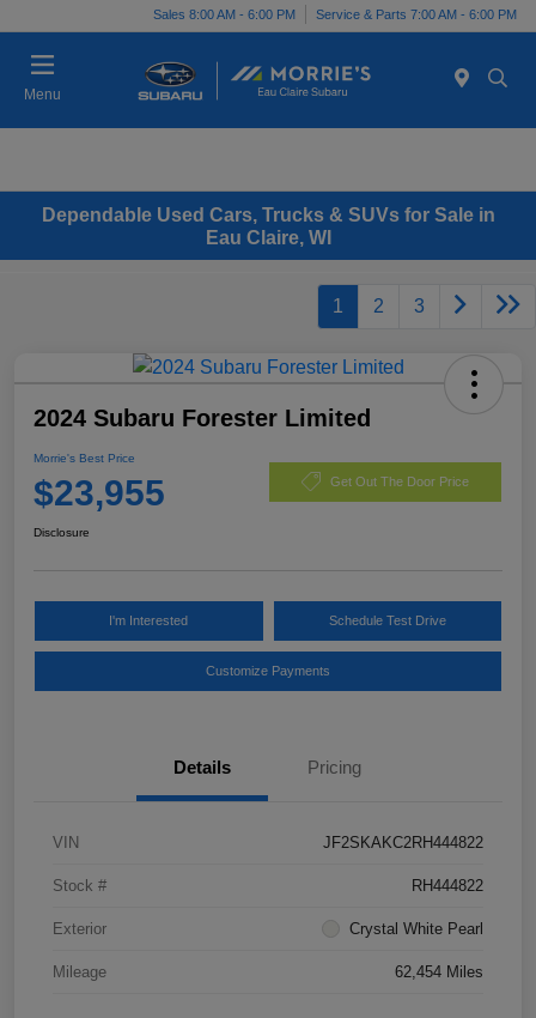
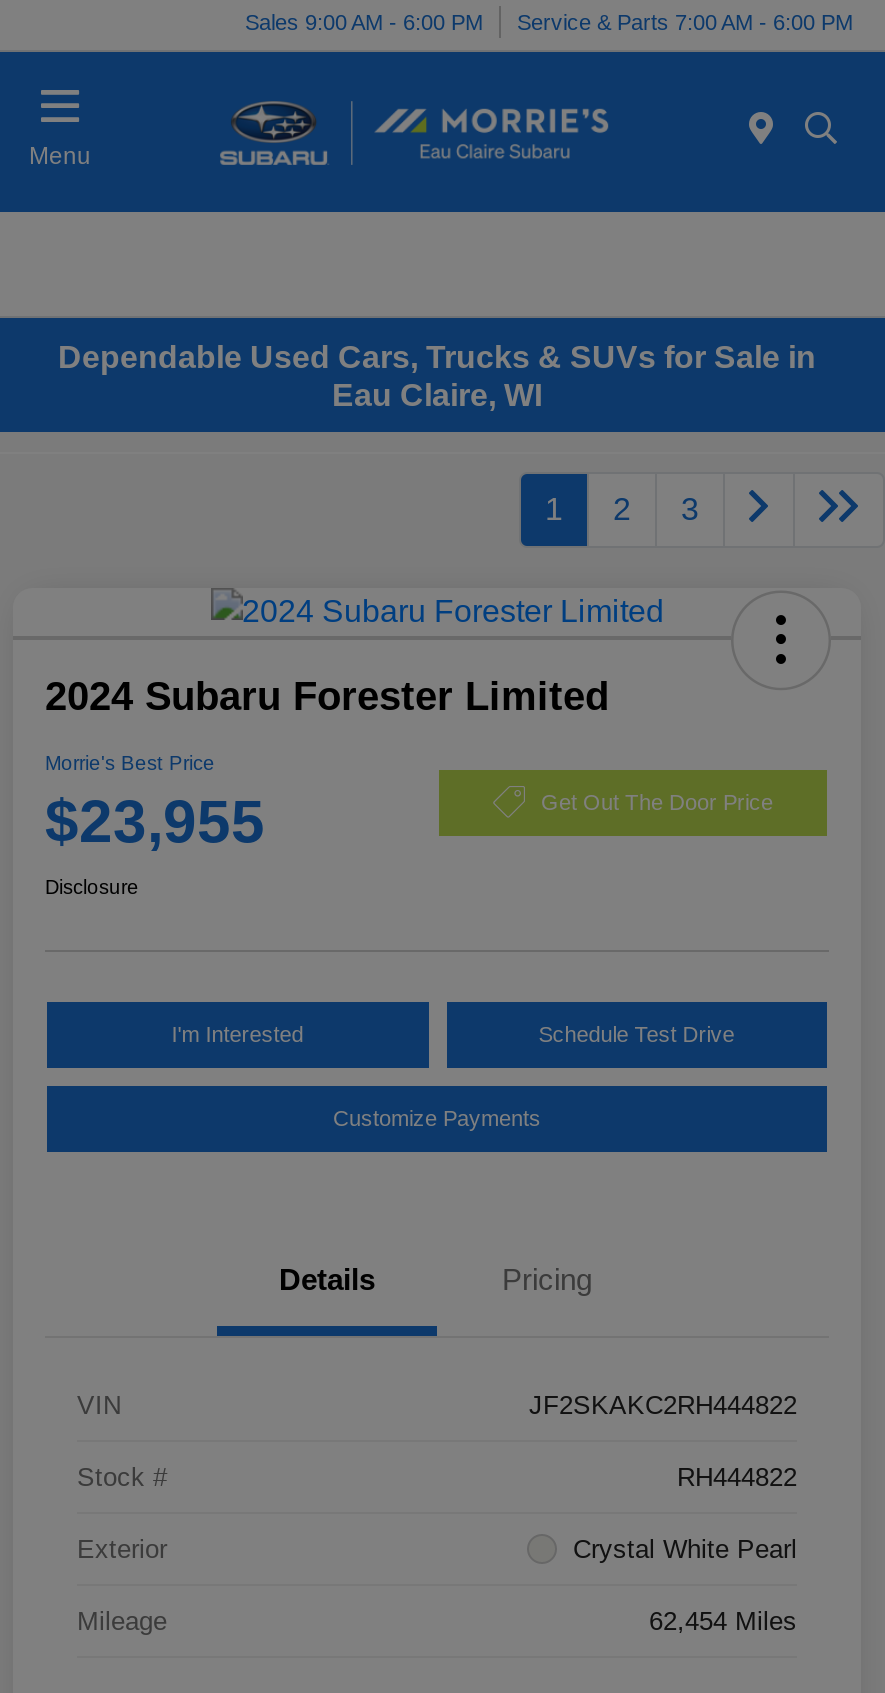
[153,7,517,21] Sales 8:00 AM - 6:00 PM Service & Parts 7:00 AM - 6:00 PM -> [245,9,853,33] Sales 9:00 AM - 6:00 PM Service & Parts 7:00 AM - 6:00 PM

